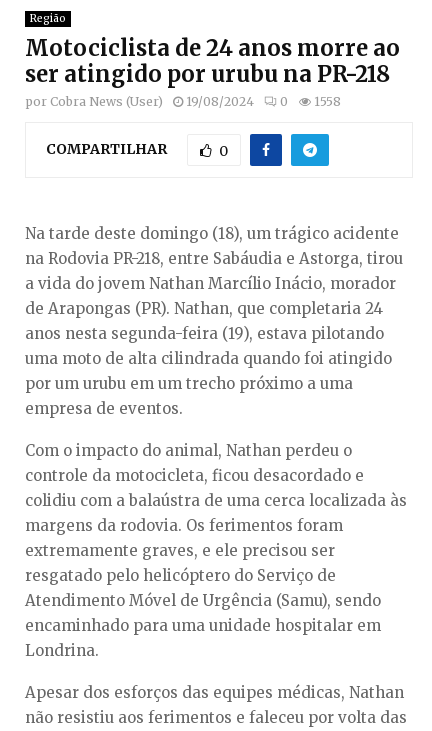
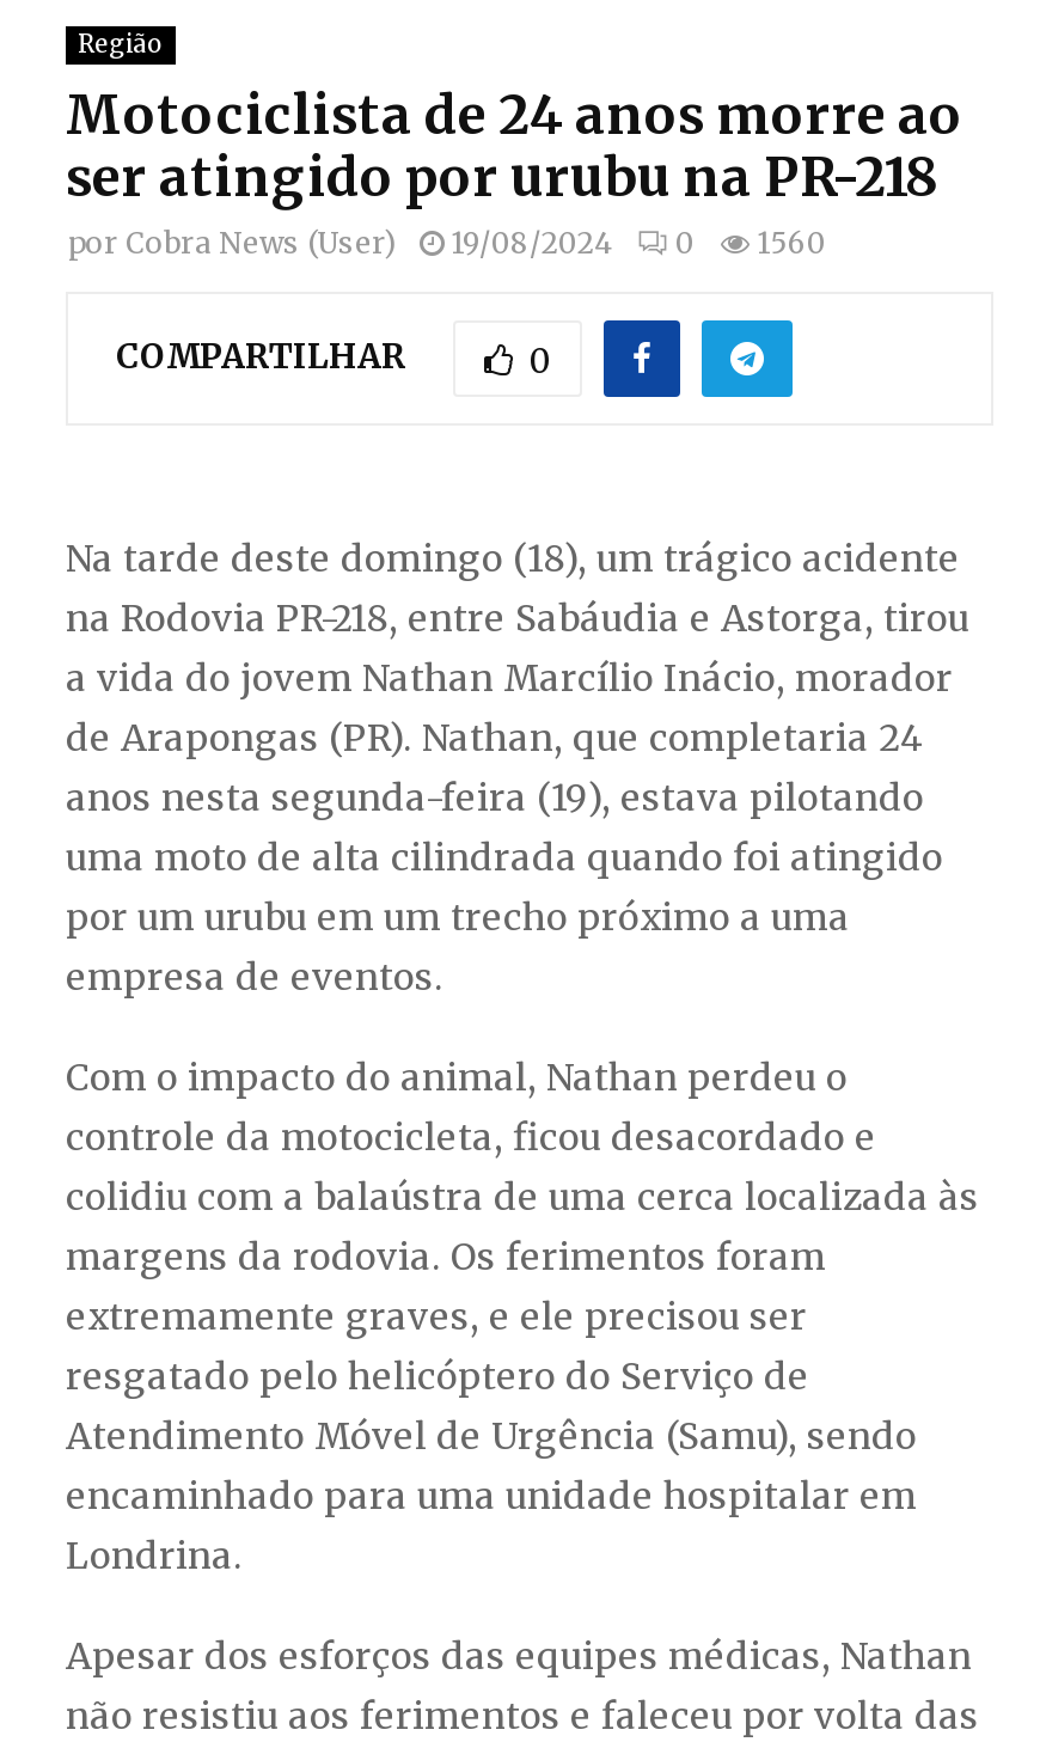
[26,94,341,109] por Cobra News (User) 19/08/2024 0 1558 -> [68,225,826,261] por Cobra News (User) 19/08/2024 0 1560

